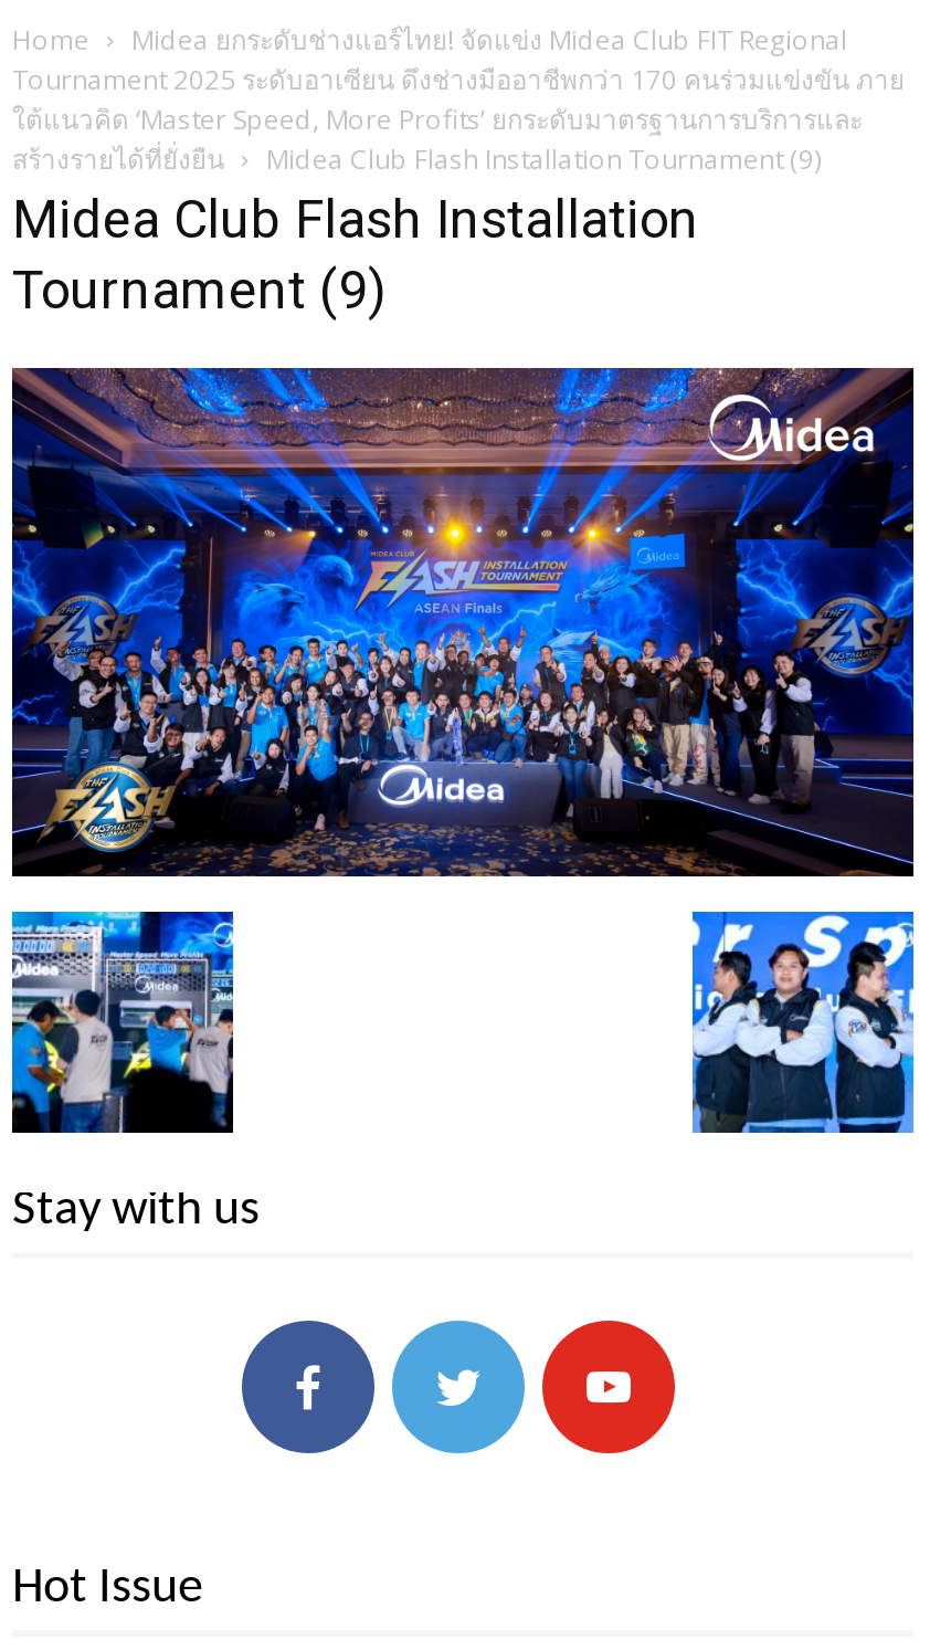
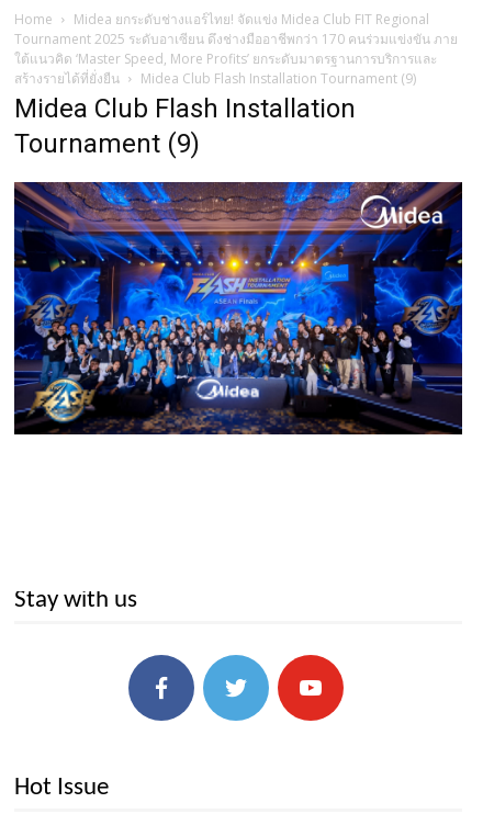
[10,910,235,1135] [image] -> none
[690,910,916,1135] [image] -> none

